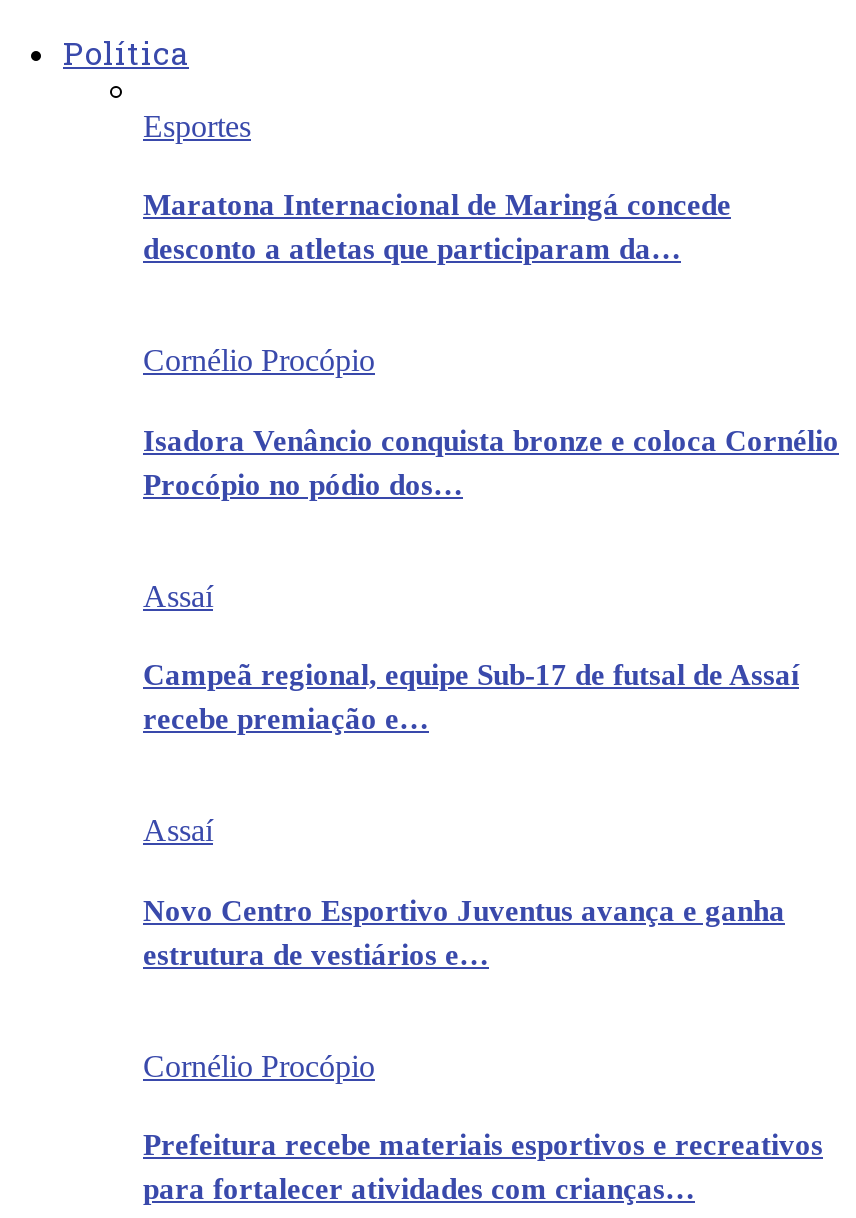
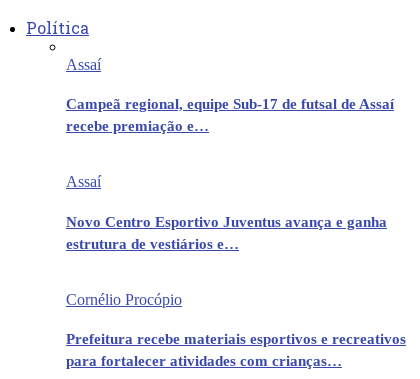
[143,109,839,501] Esportes | Maratona Internacional de Maringá concede | desconto a atletas que participaram da… | Cornélio Procópio | Isadora Venâncio conquista bronze e coloca Cornélio | Procópio no pódio dos… -> none

